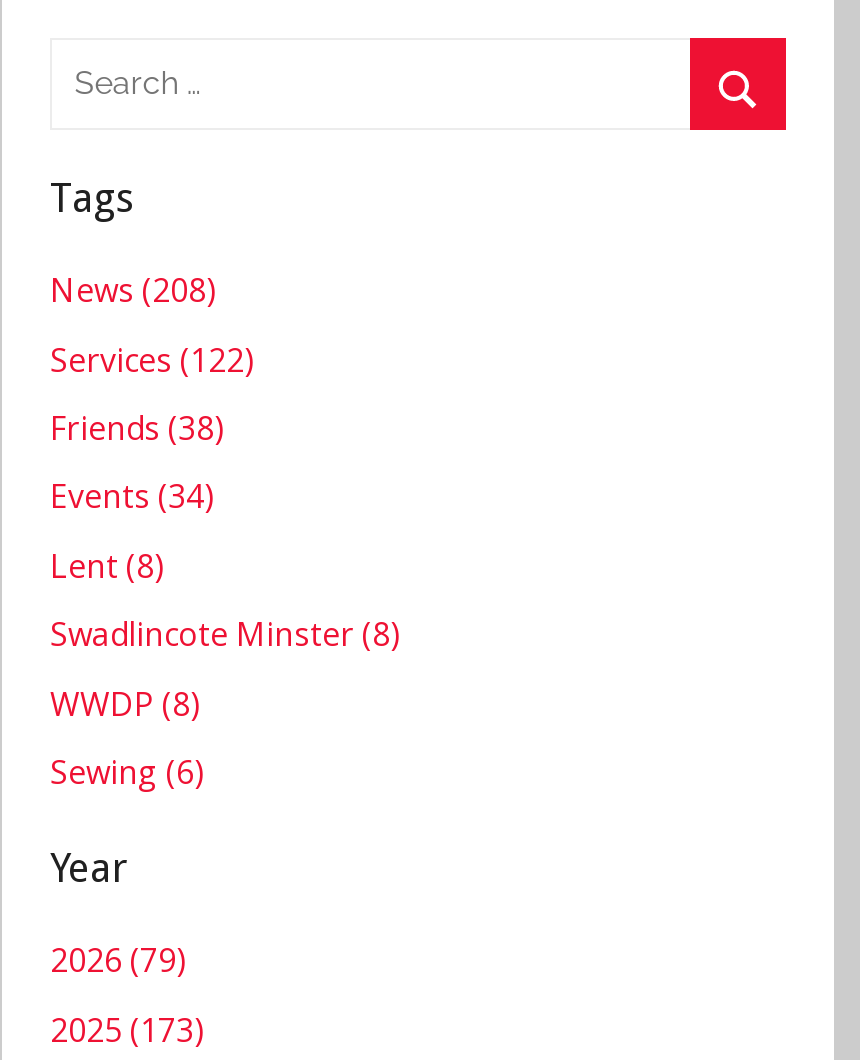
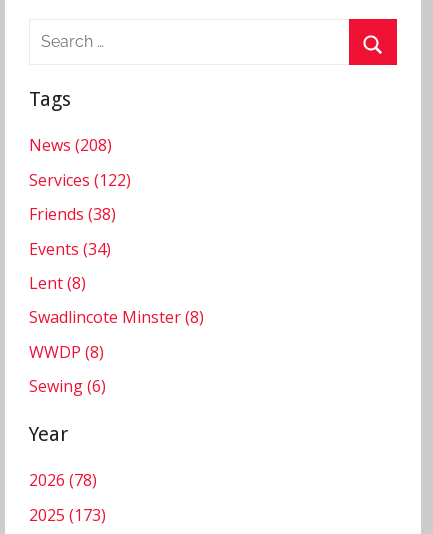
[50,938,186,982] 2026 (79) -> [29,469,97,491] 2026 (78)

